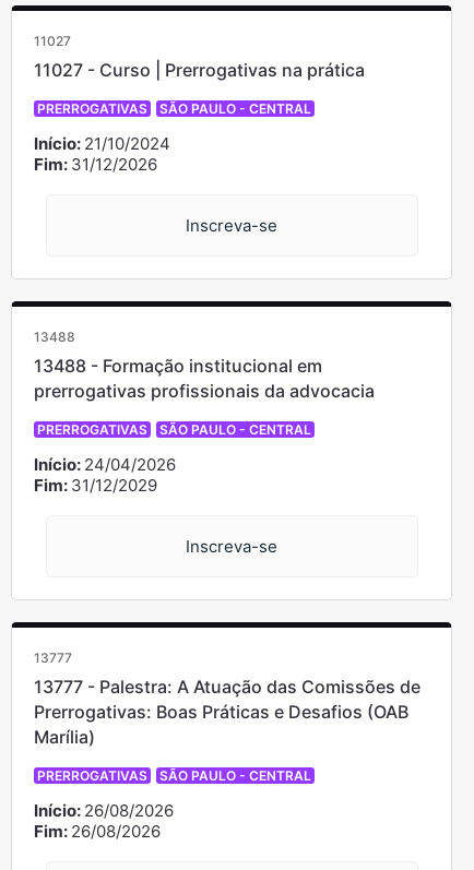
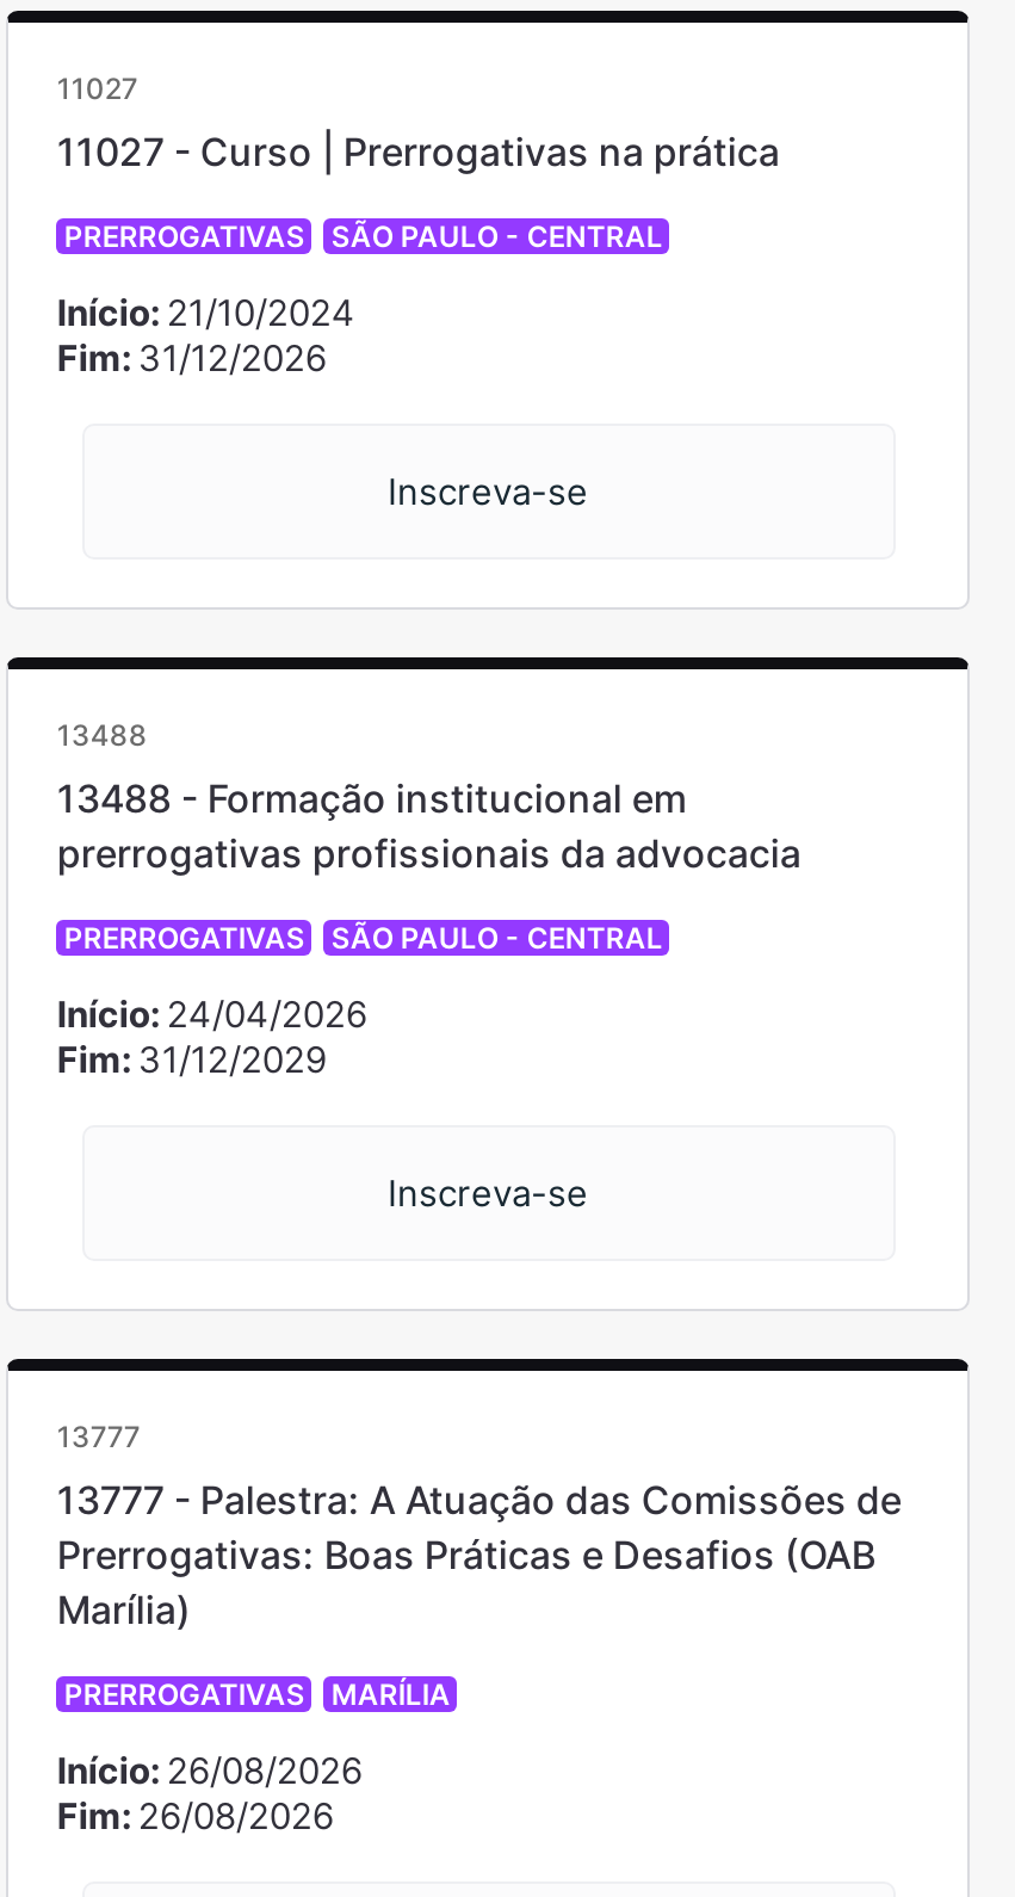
[160,767,312,783] SÃO PAULO - CENTRAL -> [331,1675,451,1711] MARÍLIA

